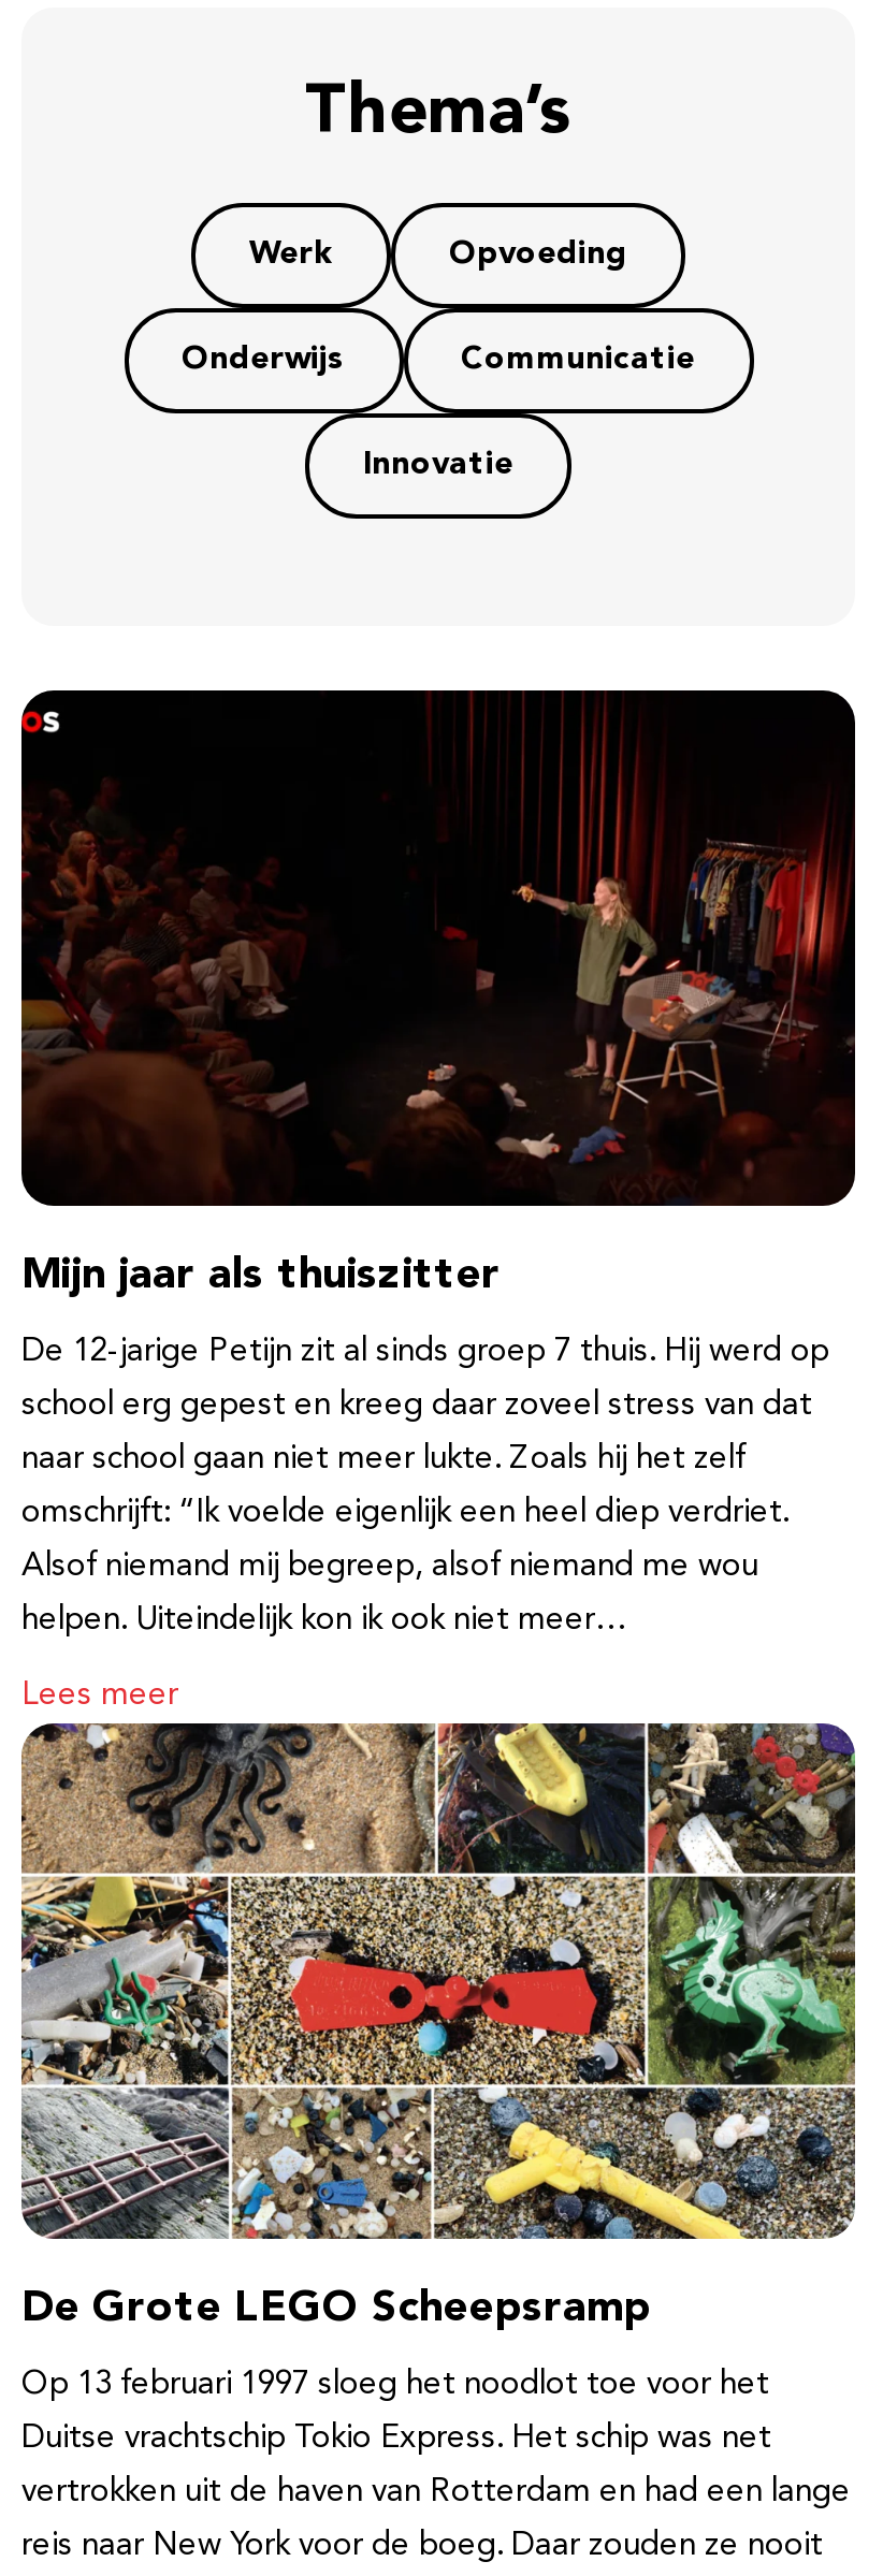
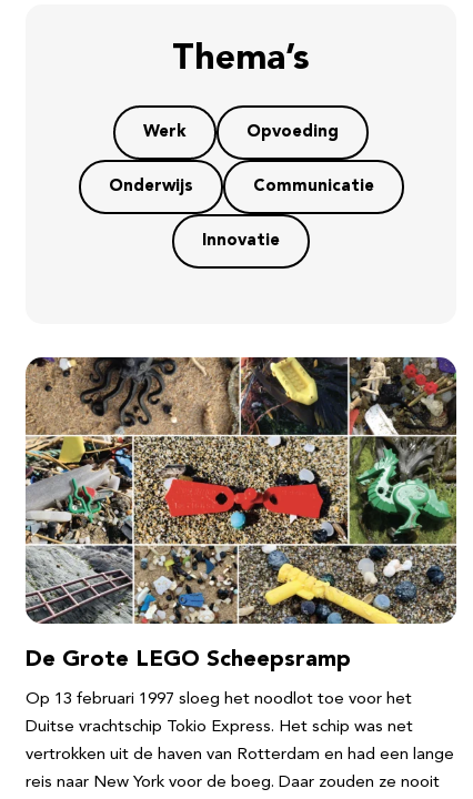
[19,688,857,1713] [image] | Mijn jaar als thuiszitter | De 12-jarige Petijn zit al sinds groep 7 thuis. Hij werd op | school erg gepest en kreeg daar zoveel stress van dat | naar school gaan niet meer lukte. Zoals hij het zelf | omschrijft: “Ik voelde eigenlijk een heel diep verdriet. | Alsof niemand mij begreep, alsof niemand me wou | helpen. Uiteindelijk kon ik ook niet meer… | Lees meer -> none

